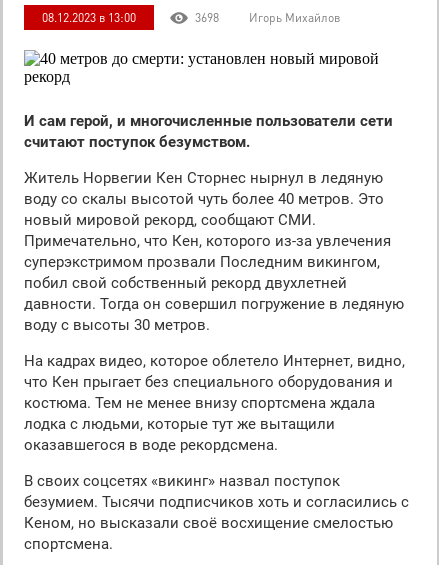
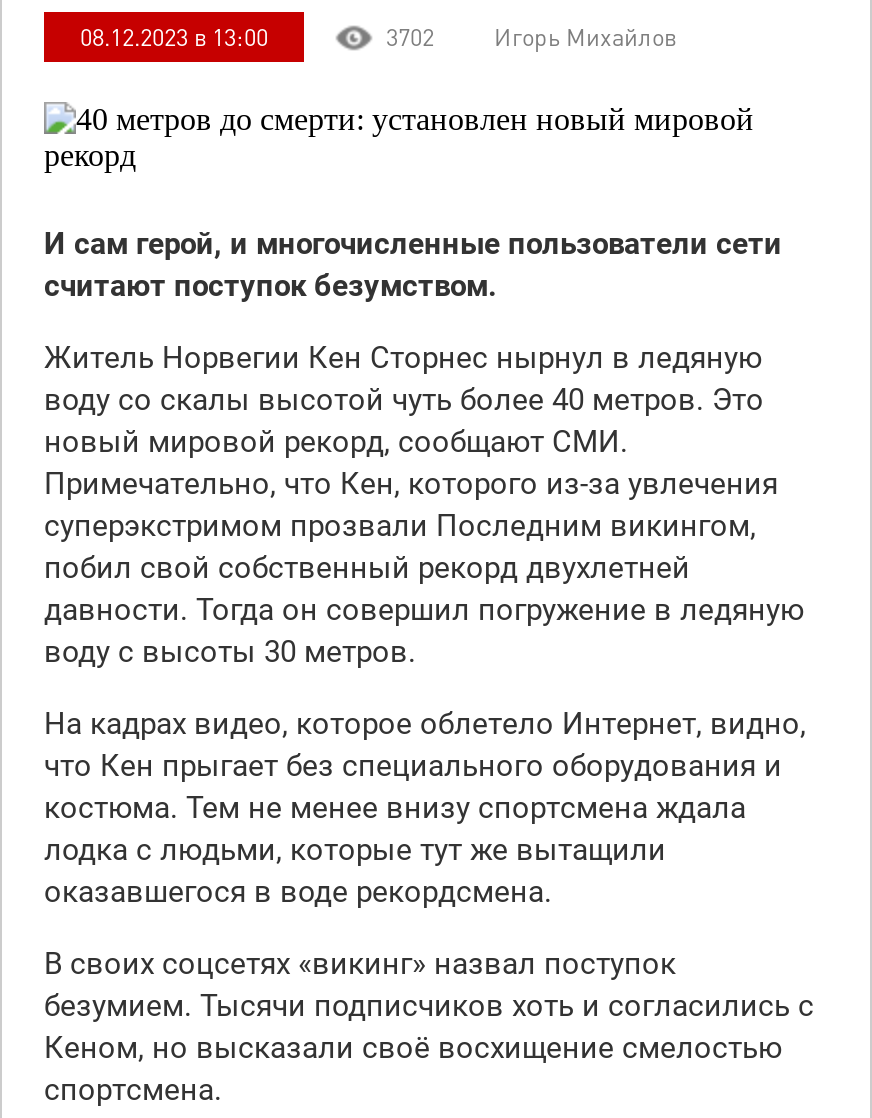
[195,10,340,25] 3698 Игорь Михайлов -> [386,22,676,52] 3702 Игорь Михайлов

